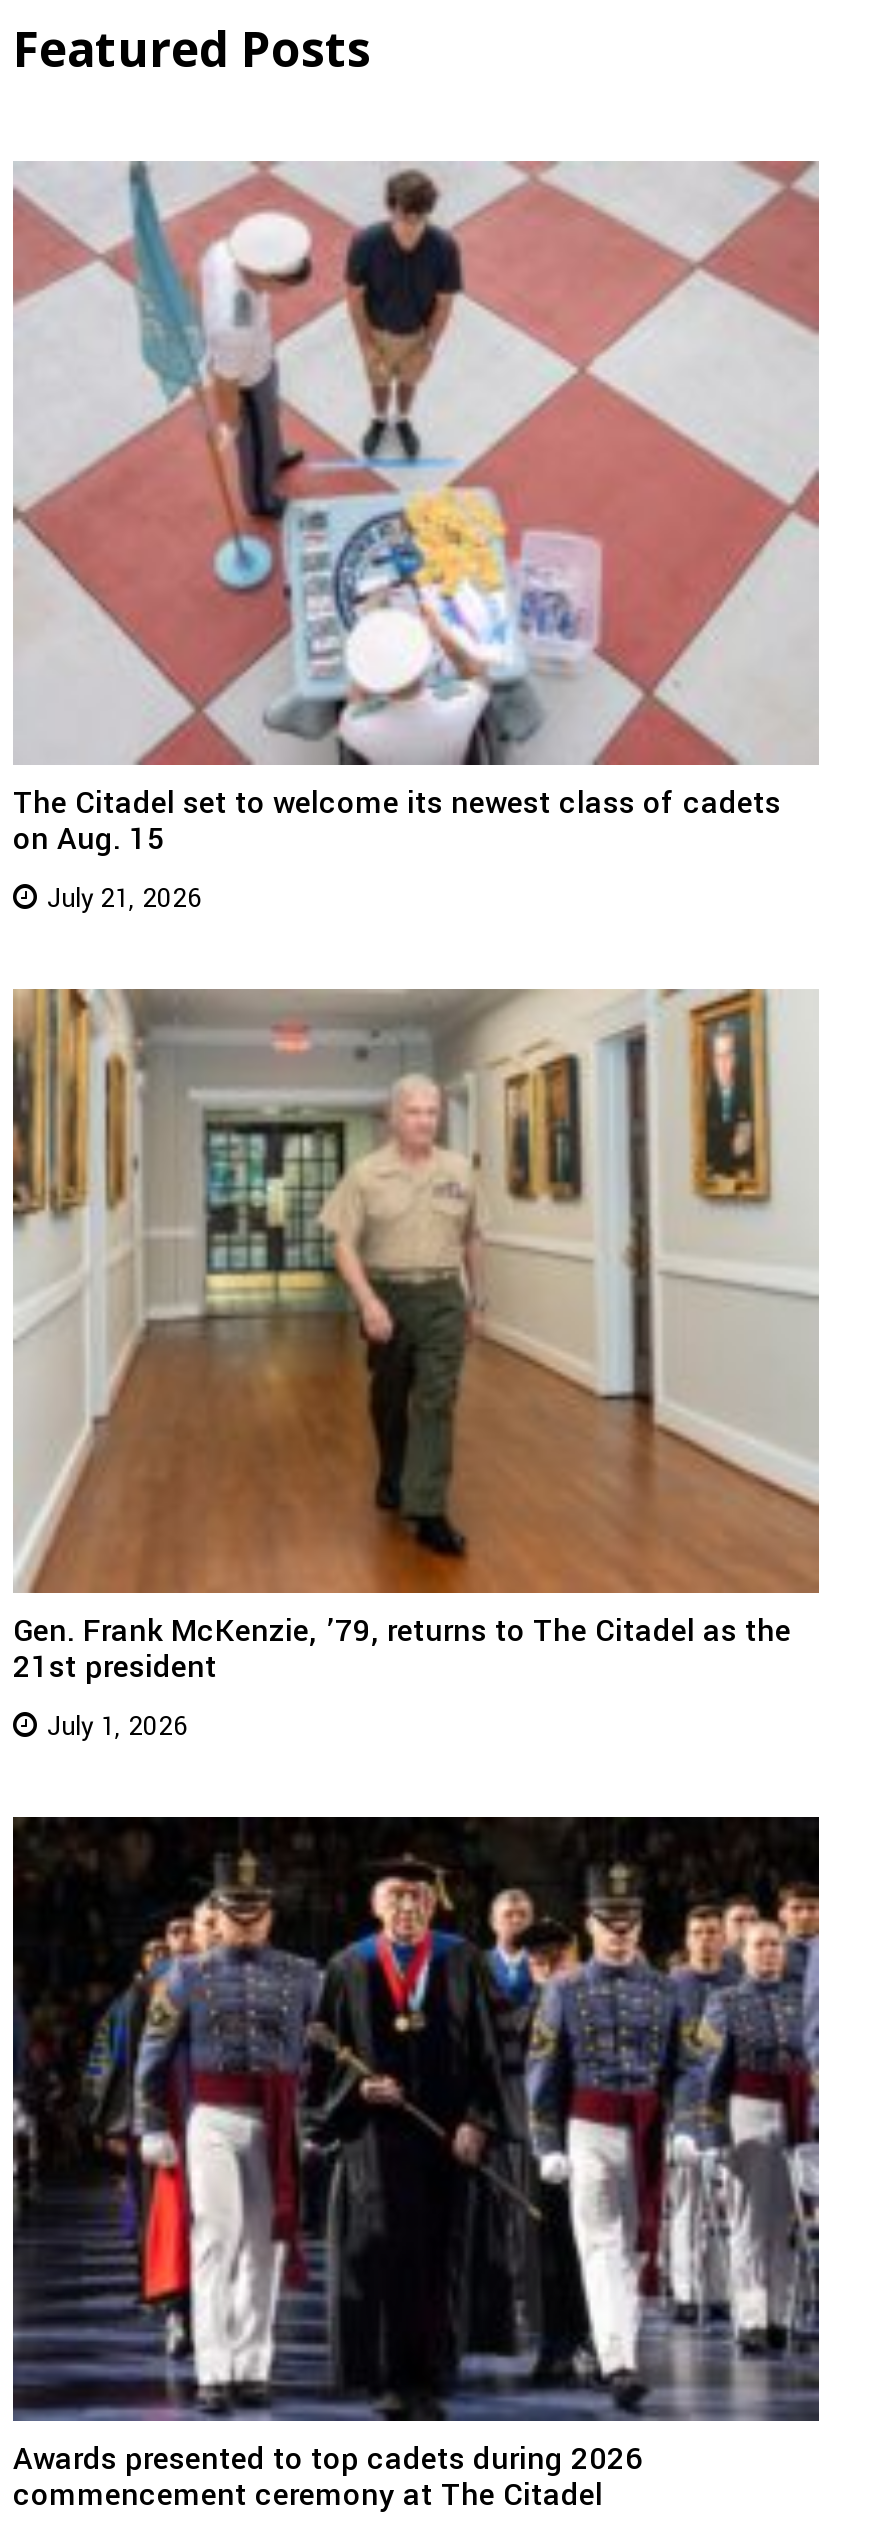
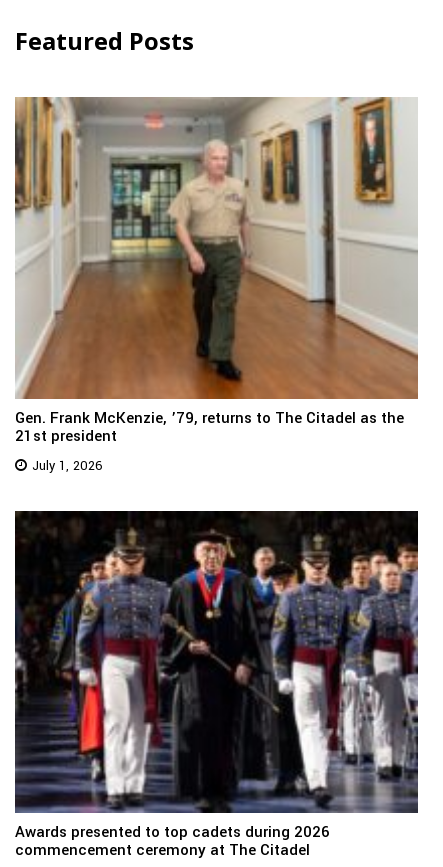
[11,161,819,917] [image] | The Citadel set to welcome its newest class of cadets | on Aug. 15 | July 21, 2026 -> none

